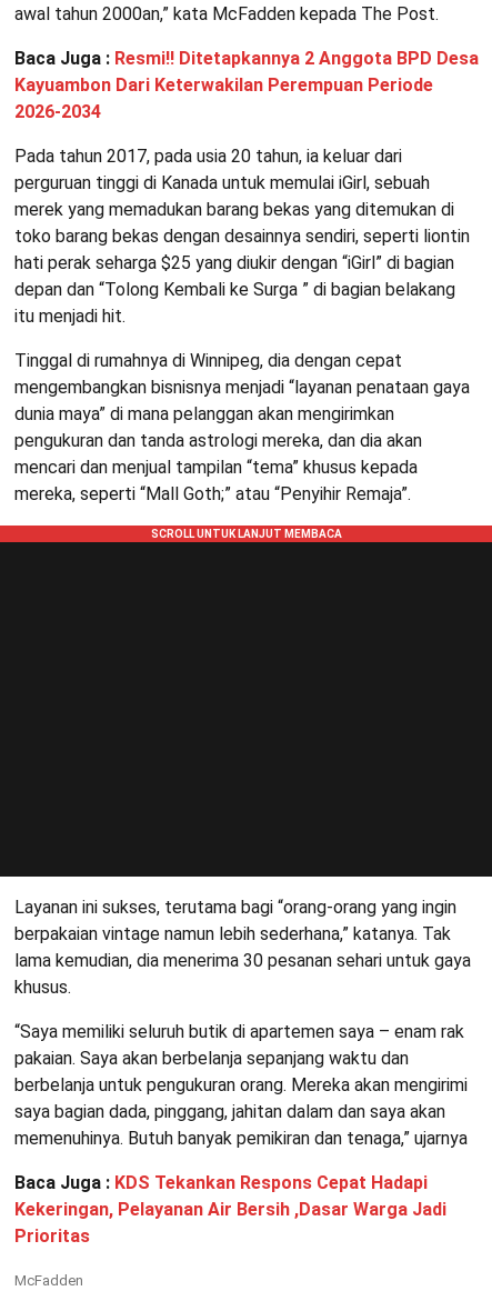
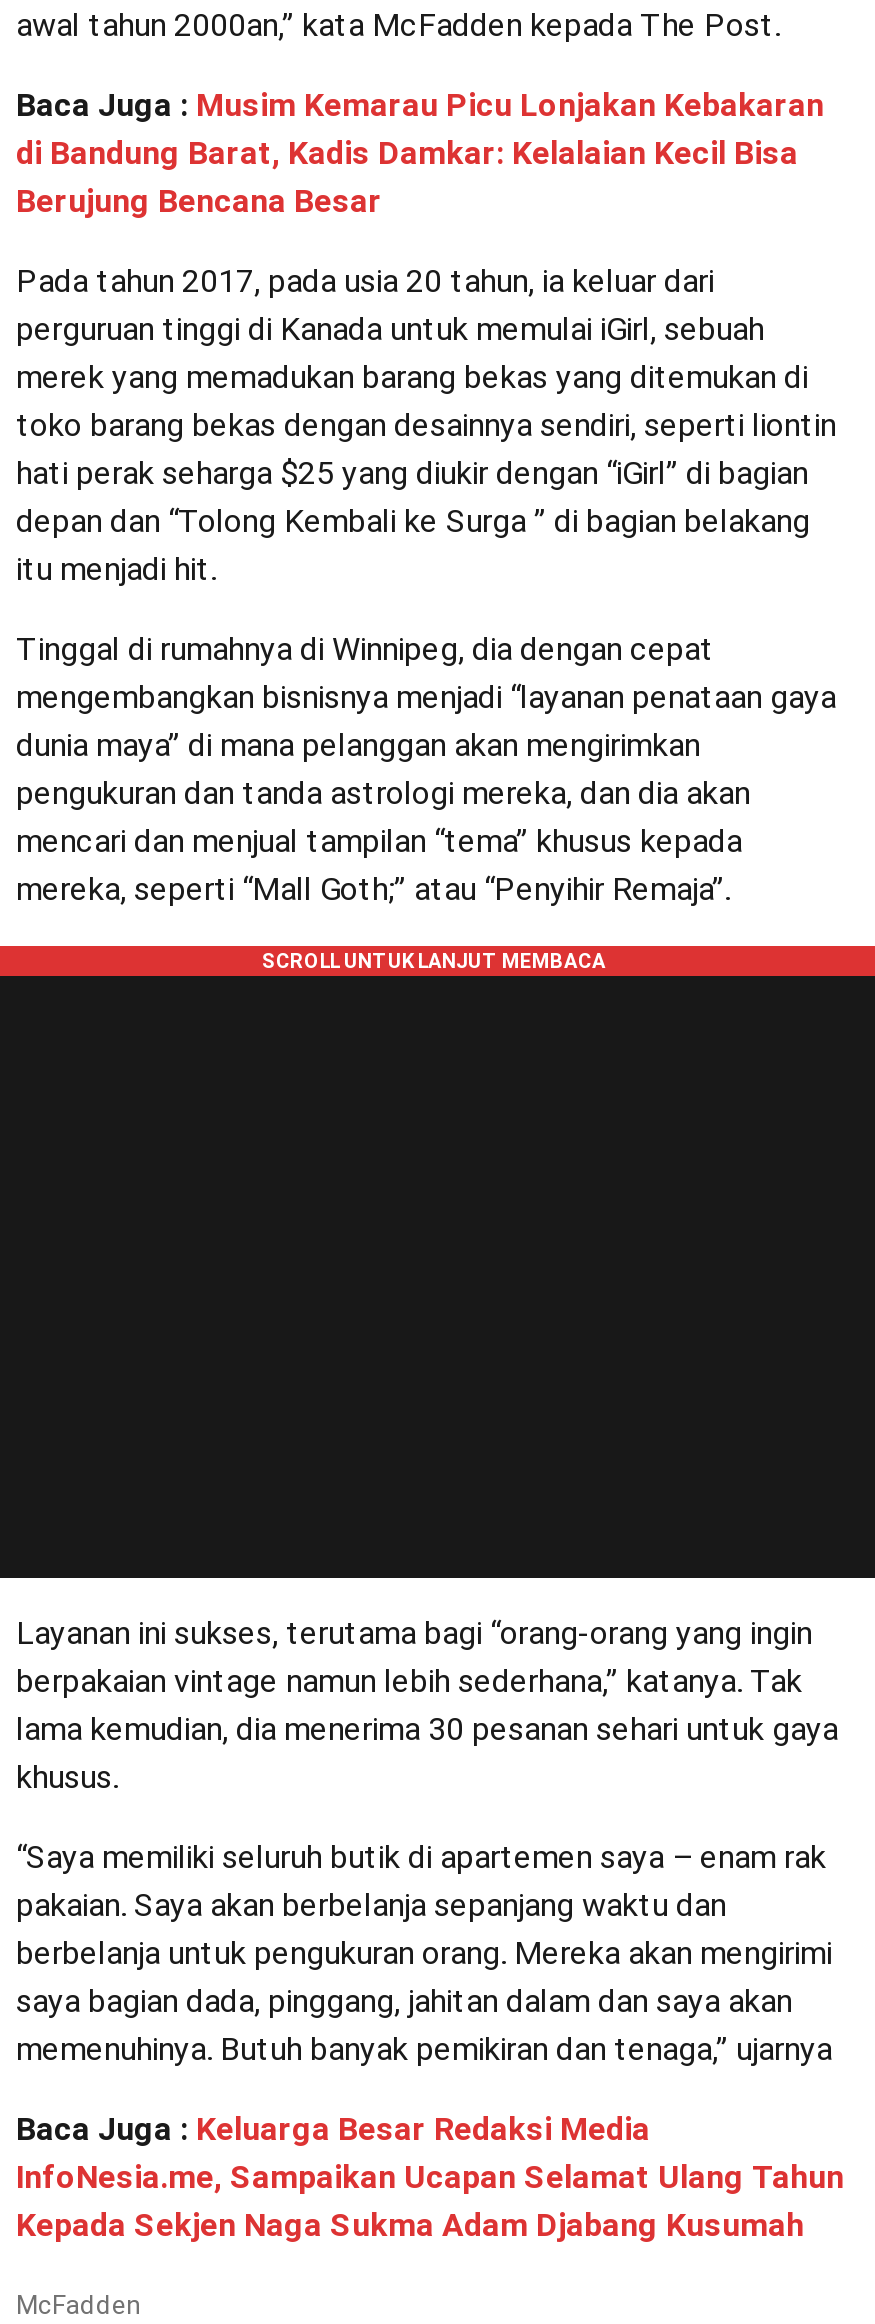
[14,48,479,122] Baca Juga : Resmi!! Ditetapkannya 2 Anggota BPD Desa | Kayuambon Dari Keterwakilan Perempuan Periode | 2026-2034 -> [16,86,824,220] Baca Juga : Musim Kemarau Picu Lonjakan Kebakaran | di Bandung Barat, Kadis Damkar: Kelalaian Kecil Bisa | Berujung Bencana Besar
[14,1172,446,1247] Baca Juga : KDS Tekankan Respons Cepat Hadapi | Kekeringan, Pelayanan Air Bersih ,Dasar Warga Jadi | Prioritas -> [16,2110,844,2244] Baca Juga : Keluarga Besar Redaksi Media | InfoNesia.me, Sampaikan Ucapan Selamat Ulang Tahun | Kepada Sekjen Naga Sukma Adam Djabang Kusumah

